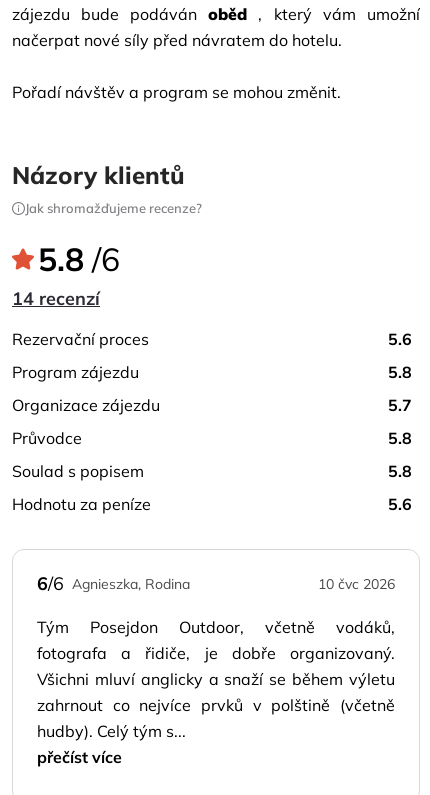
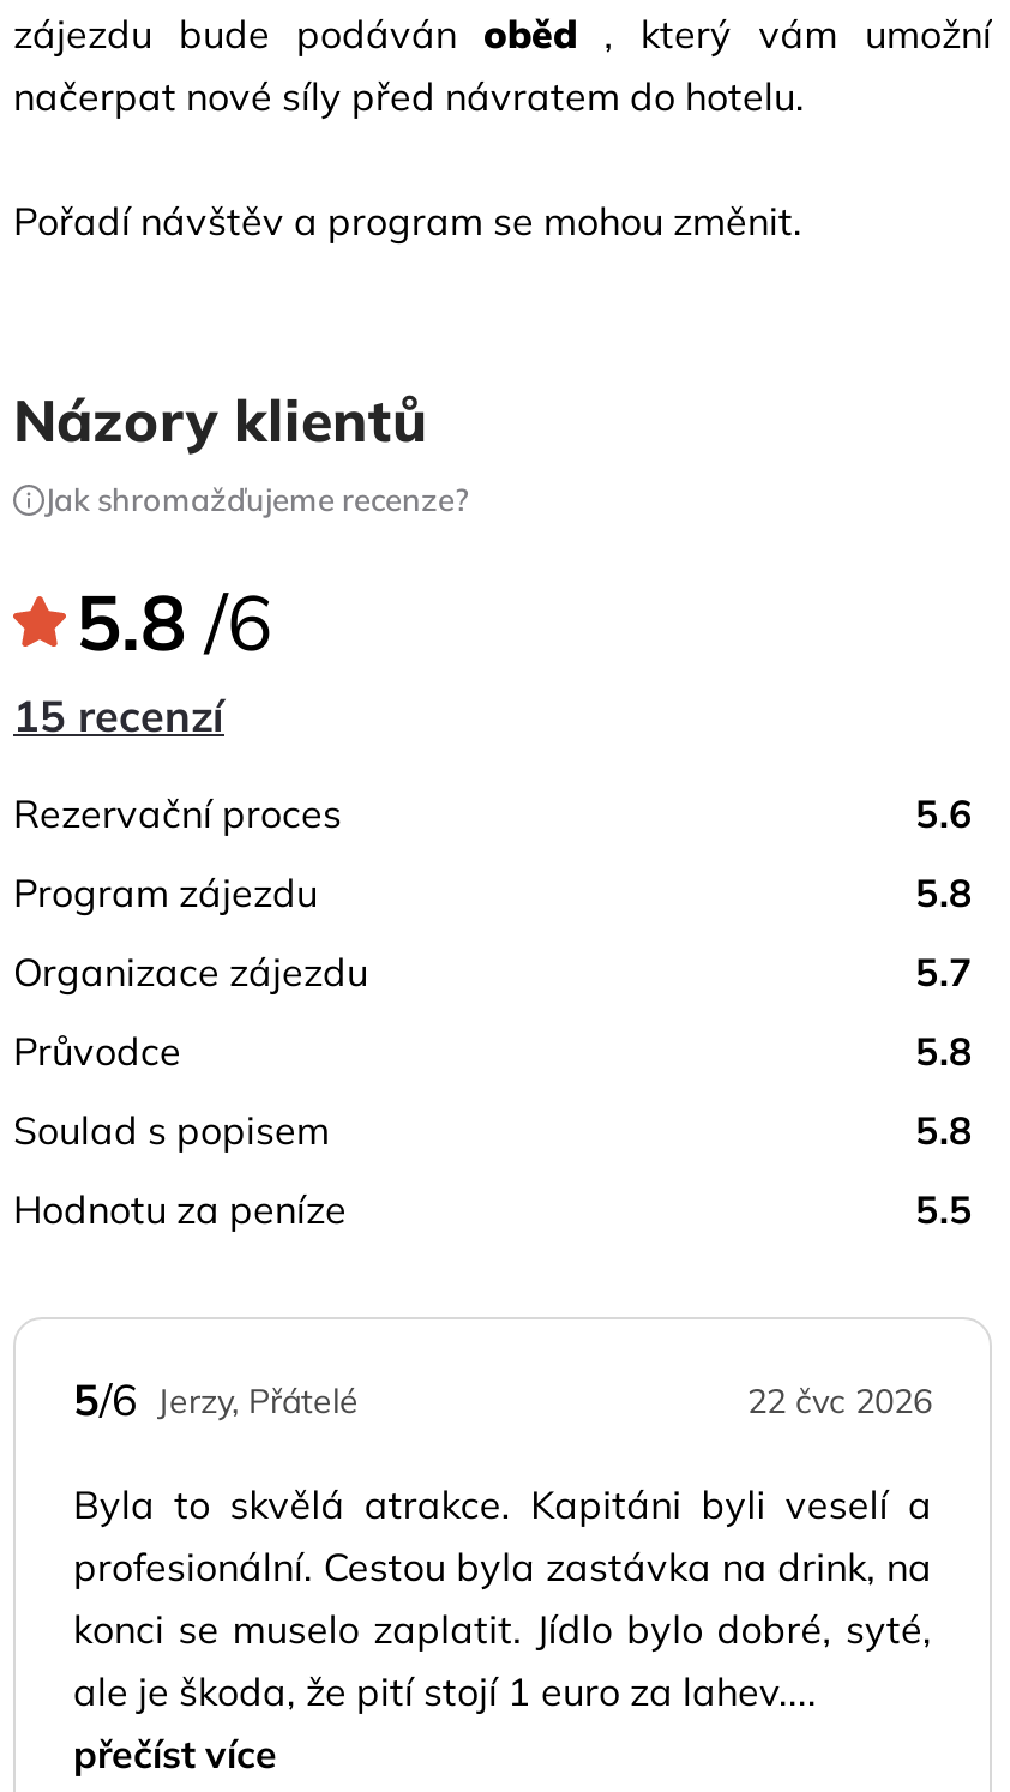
[12,287,100,310] 14 recenzí -> [13,688,224,744] 15 recenzí
[388,494,412,514] 5.6 -> [915,1185,973,1233] 5.5
[37,572,395,595] 6/6 Agnieszka, Rodina | 10 čvc 2026 -> [73,1372,932,1427] 5/6 Jerzy, Přátelé | 22 čvc 2026
[37,617,395,741] Tým Posejdon Outdoor, včetně vodáků, | fotografa a řidiče, je dobře organizovaný. | Všichni mluví anglicky a snaží se během výletu | zahrnout co nejvíce prvků v polštině (včetně | hudby). Celý tým s... -> [73,1480,932,1715] Byla to skvělá atrakce. Kapitáni byli veselí a | profesionální. Cestou byla zastávka na drink, na | konci se muselo zaplatit. Jídlo bylo dobré, syté, | ale je škoda, že pití stojí 1 euro za lahev....

